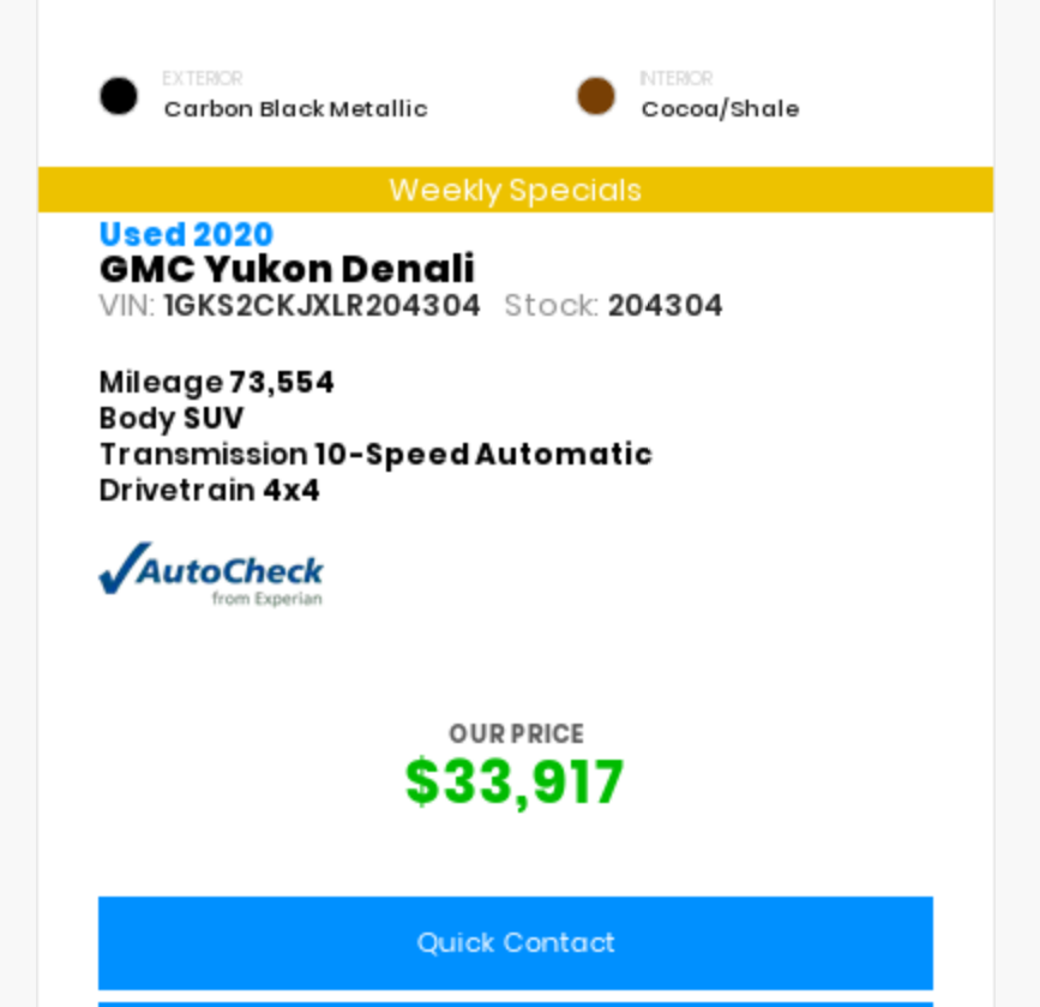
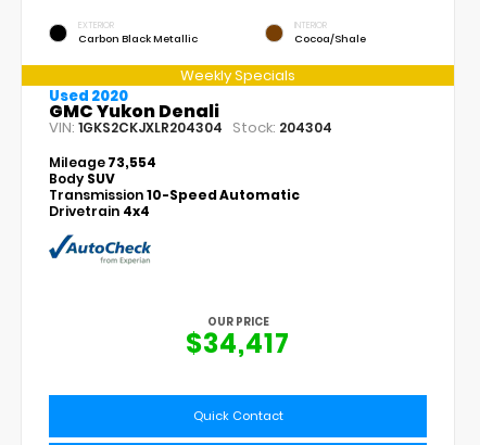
[404,742,627,821] $33,917 -> [186,325,290,361] $34,417

